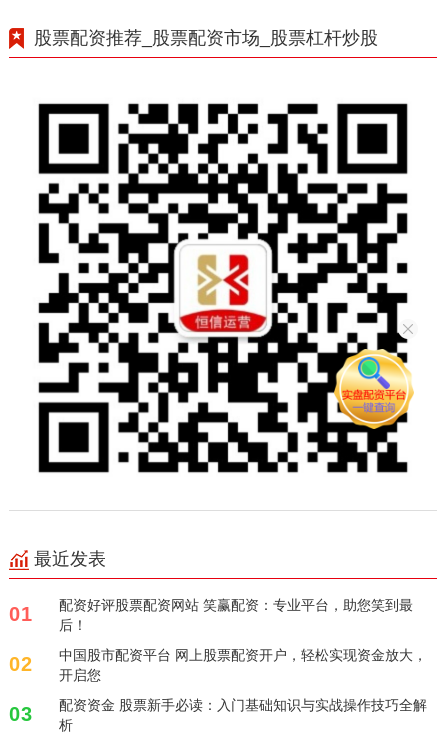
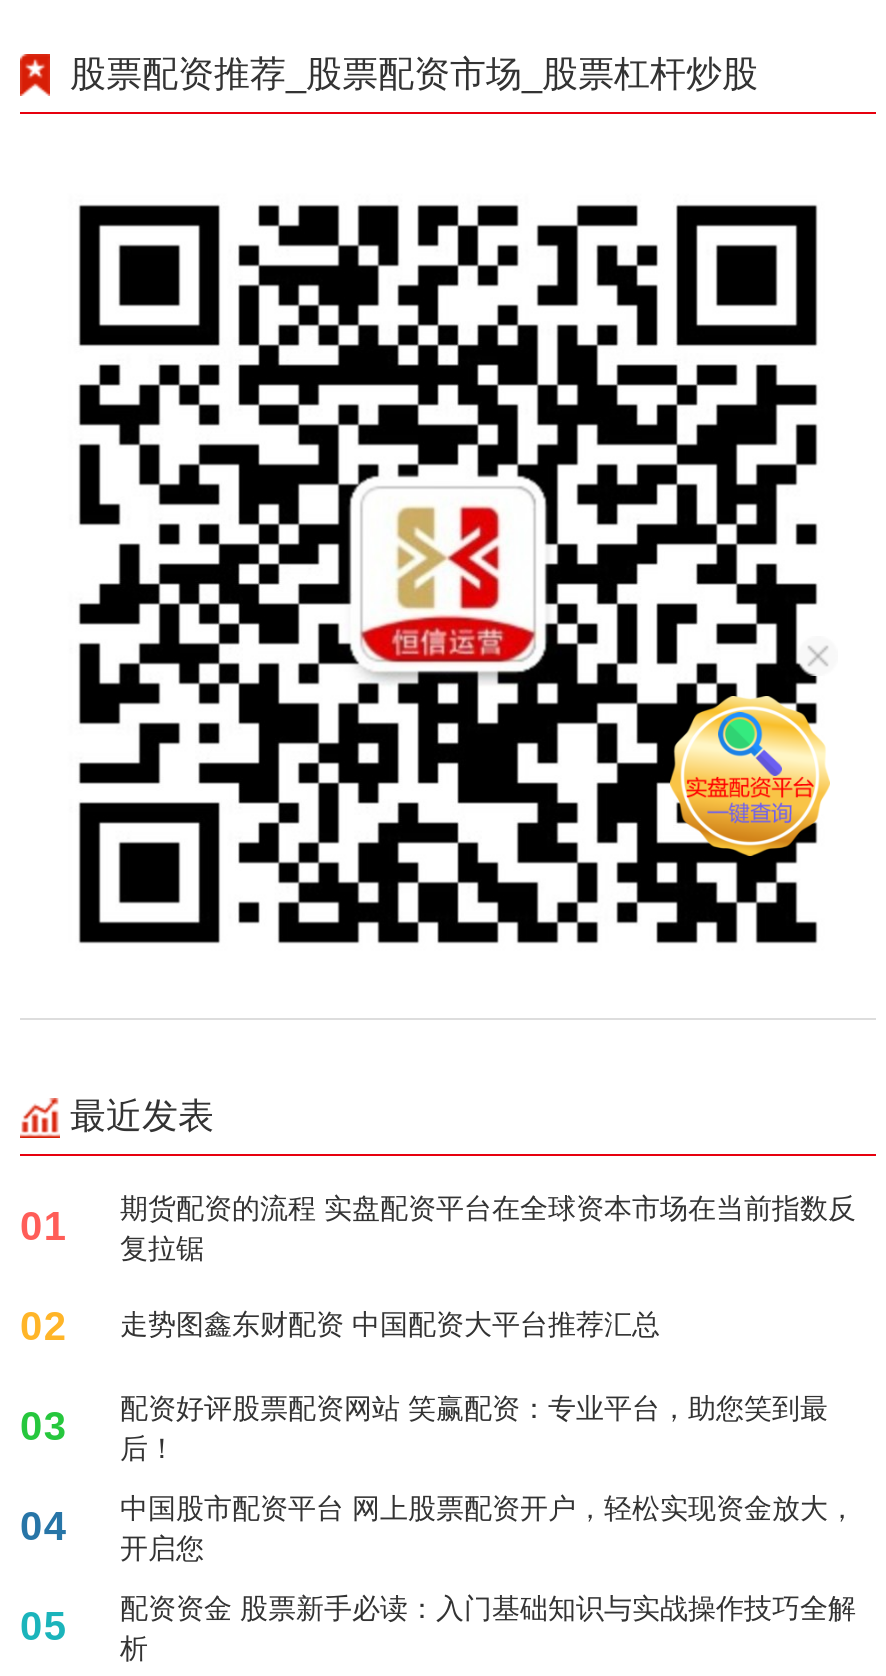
none -> [20,1188,856,1448] 期货配资的流程 实盘配资平台在全球资本市场在当前指数反 | 复拉锯 | 02 | 走势图鑫东财配资 中国配资大平台推荐汇总 | 03
[9,645,427,684] 02 中国股市配资平台 网上股票配资开户，轻松实现资金放大， 开启您 -> [20,1488,856,1566] 04 中国股市配资平台 网上股票配资开户，轻松实现资金放大， 开启您
[9,695,427,734] 03 配资资金 股票新手必读：入门基础知识与实战操作技巧全解 析 -> [20,1588,856,1666] 05 配资资金 股票新手必读：入门基础知识与实战操作技巧全解 析

